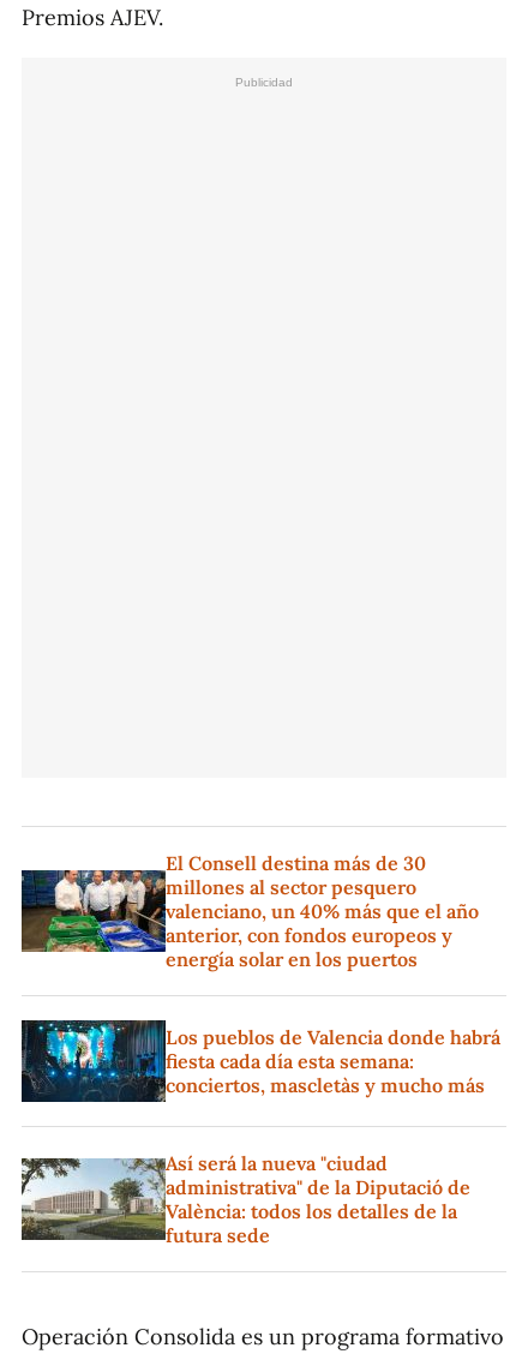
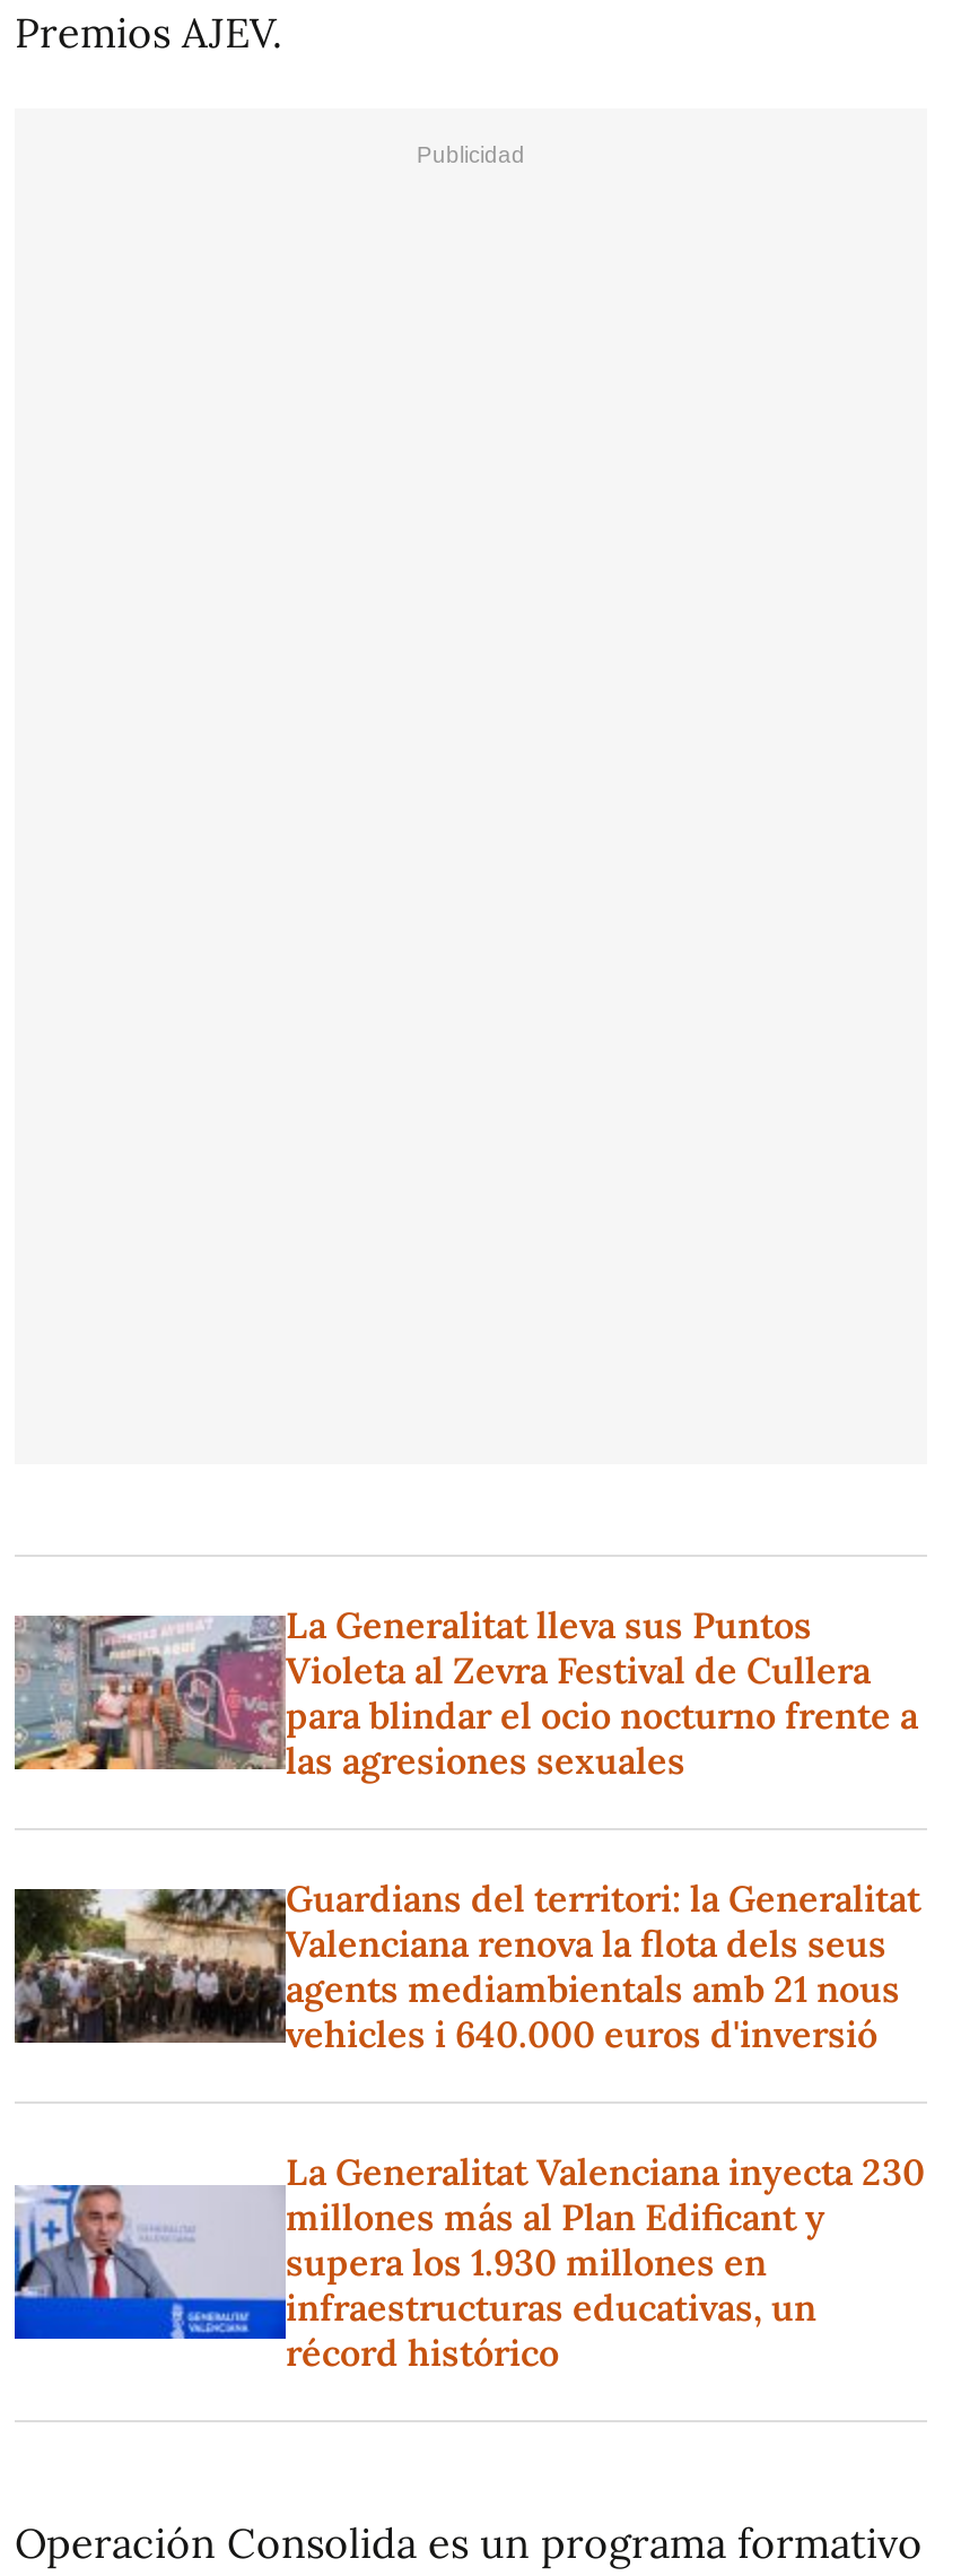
[20,851,479,971] [image] | El Consell destina más de 30 | millones al sector pesquero | valenciano, un 40% más que el año | anterior, con fondos europeos y | energía solar en los puertos -> [12,1603,918,1792] [image] | La Generalitat lleva sus Puntos | Violeta al Zevra Festival de Cullera | para blindar el ocio nocturno frente a | las agresiones sexuales
[20,1003,500,1103] [image] | Los pueblos de Valencia donde habrá | fiesta cada día esta semana: | conciertos, mascletàs y mucho más -> [12,1876,920,2074] [image] | Guardians del territori: la Generalitat | Valenciana renova la flota dels seus | agents mediambientals amb 21 nous | vehicles i 640.000 euros d'inversió
[20,1151,470,1247] [image] | Así será la nueva "ciudad | administrativa" de la Diputació de | València: todos los detalles de la | futura sede -> [12,2149,925,2375] [image] | La Generalitat Valenciana inyecta 230 | millones más al Plan Edificant y | supera los 1.930 millones en | infraestructuras educativas, un | récord histórico

